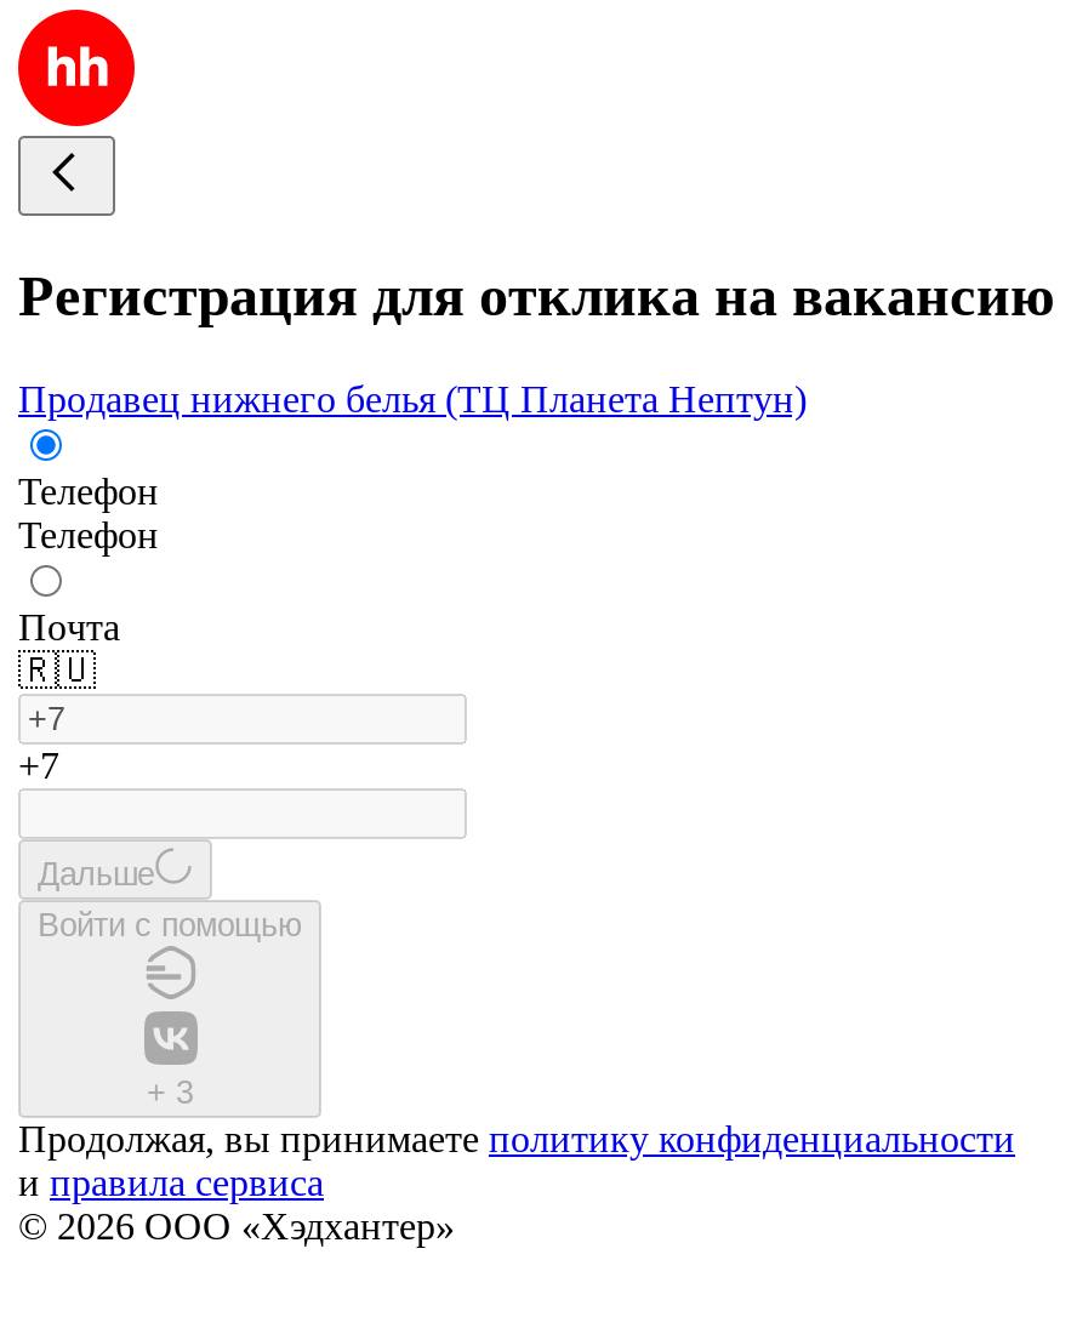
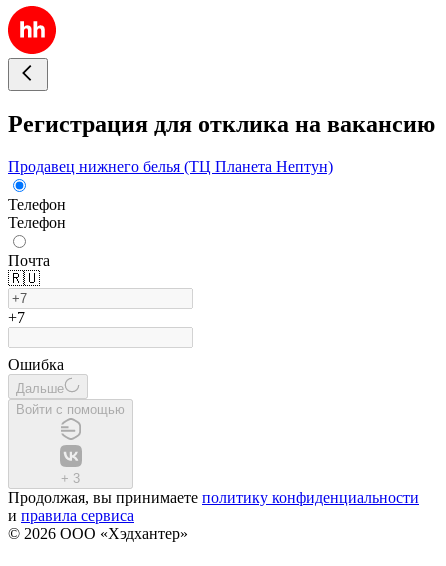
none -> [8,356,64,373] Ошибка

